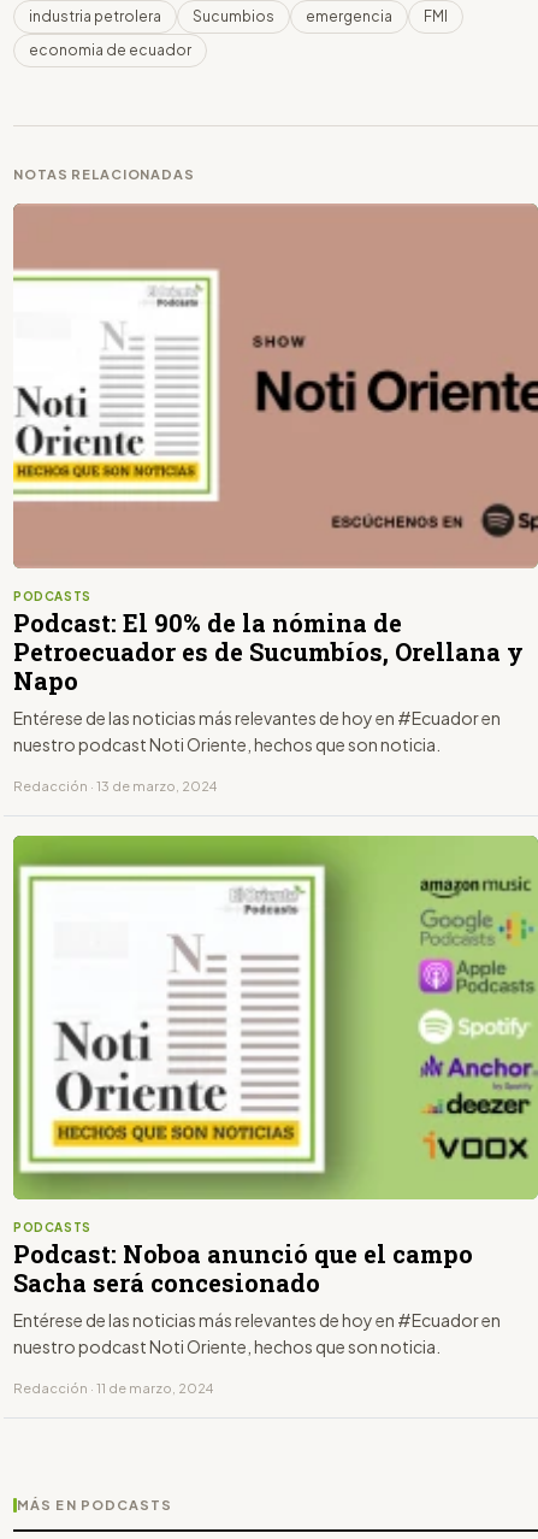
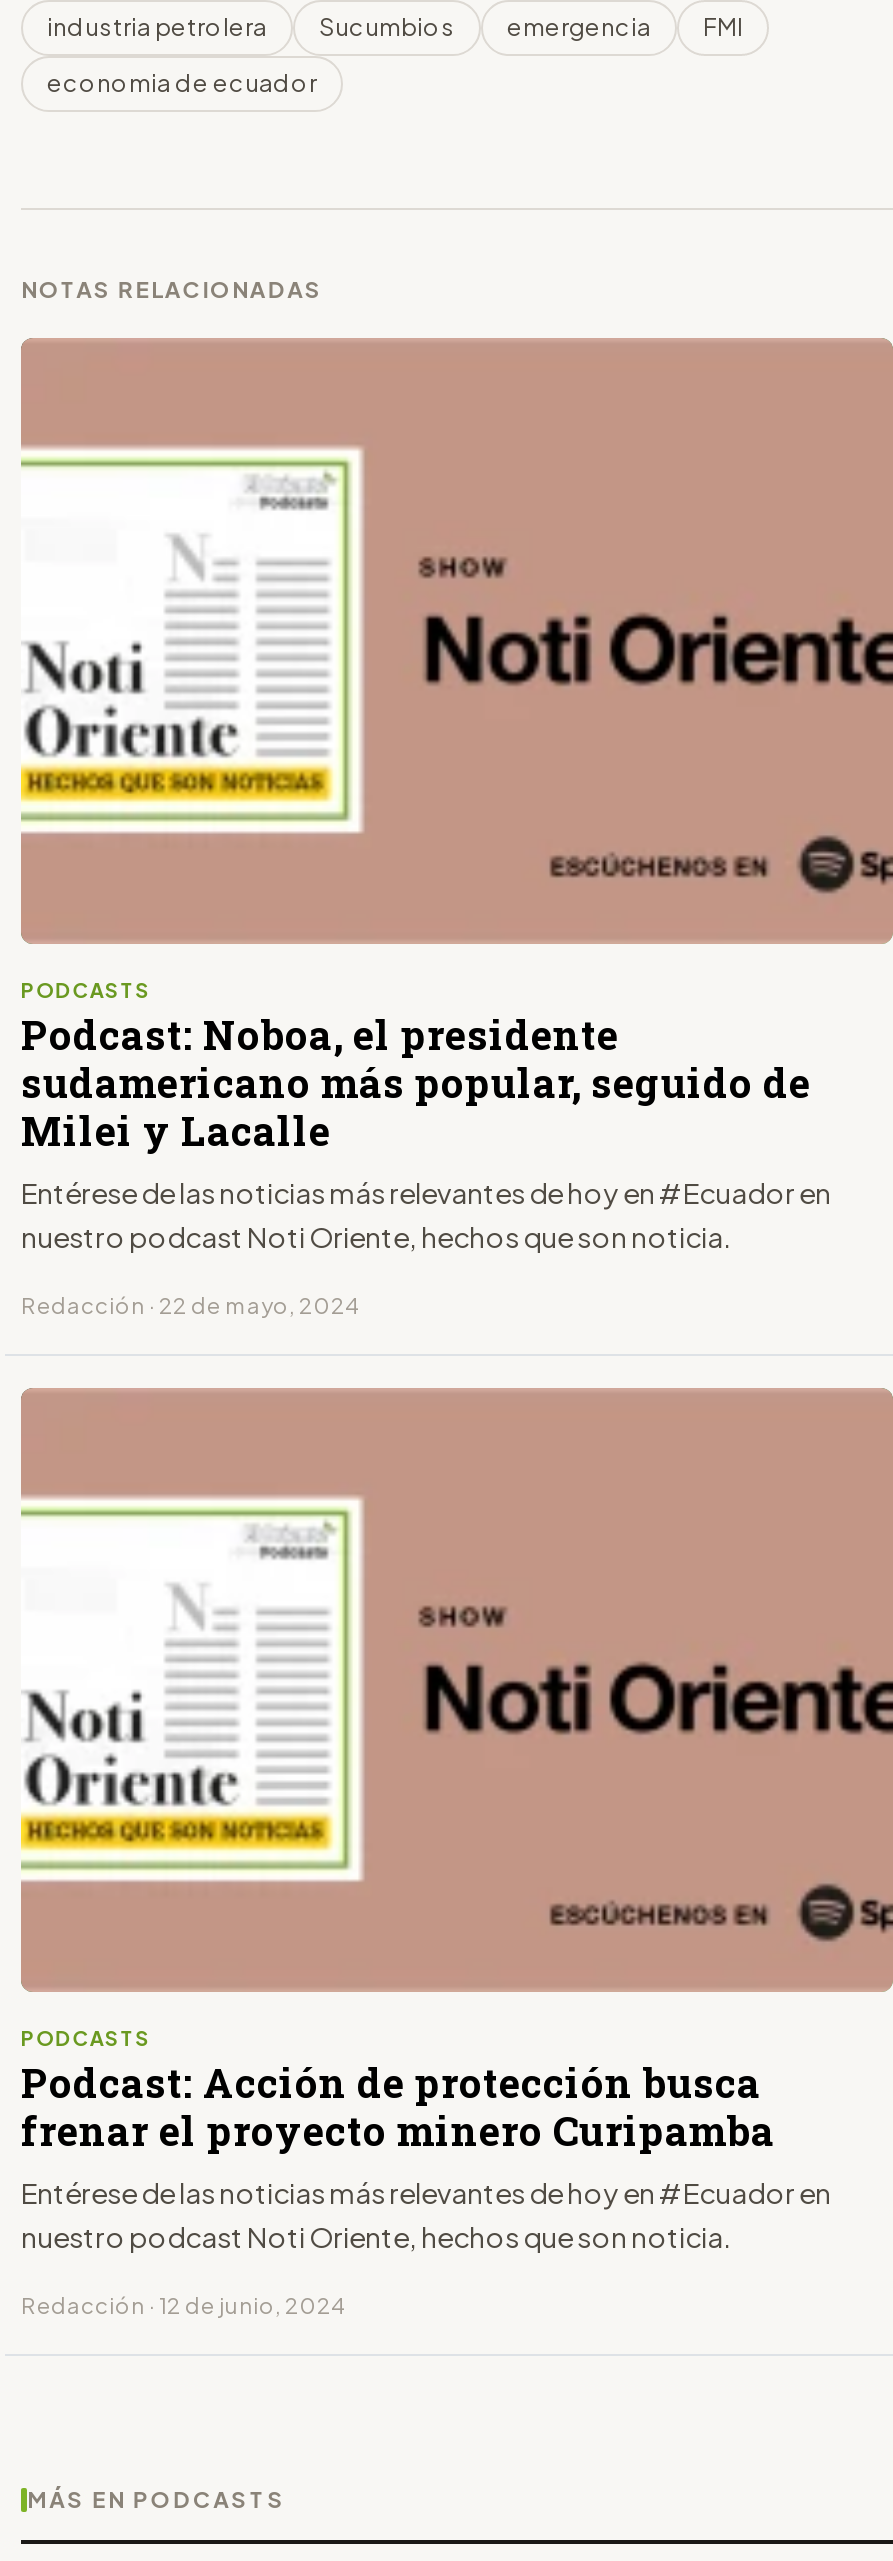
[13,607,524,696] Podcast: El 90% de la nómina de | Petroecuador es de Sucumbíos, Orellana y | Napo -> [21,1007,811,1155] Podcast: Noboa, el presidente | sudamericano más popular, seguido de | Milei y Lacalle
[13,778,217,793] Redacción · 13 de marzo, 2024 -> [21,1291,357,1317] Redacción · 22 de mayo, 2024
[12,836,534,1299] [image] | Podcast: Noboa anunció que el campo | Sacha será concesionado -> [19,1388,887,2157] [image] | Podcast: Acción de protección busca | frenar el proyecto minero Curipamba
[13,1380,213,1396] Redacción · 11 de marzo, 2024 -> [21,2293,343,2319] Redacción · 12 de junio, 2024

